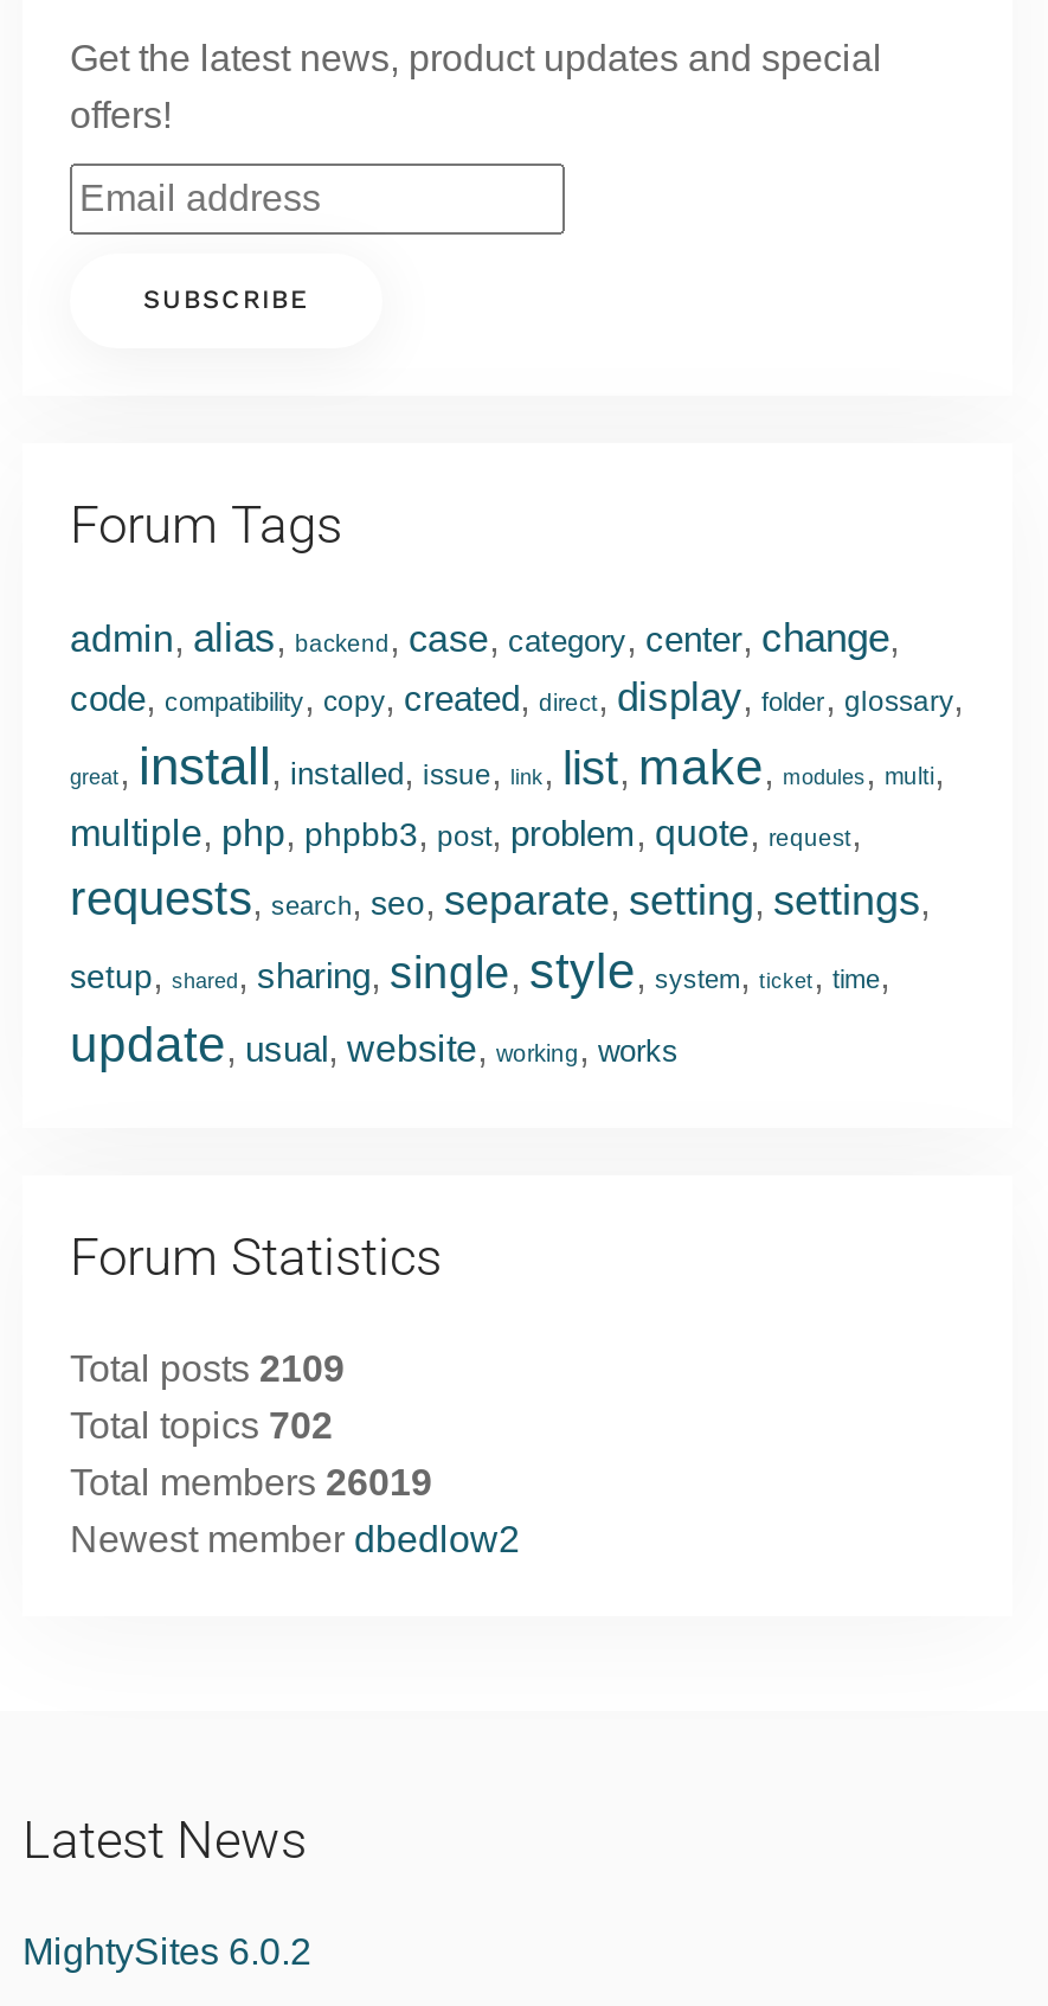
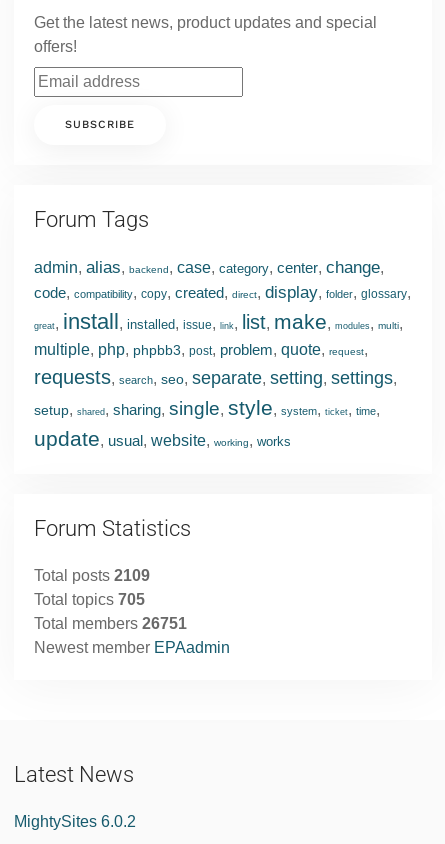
[70,1405,333,1445] Total topics 702 -> [34,591,145,608] Total topics 705
[70,1461,432,1502] Total members 26019 -> [34,615,187,632] Total members 26751
[70,1518,520,1559] Newest member dbedlow2 -> [34,639,230,656] Newest member EPAadmin

